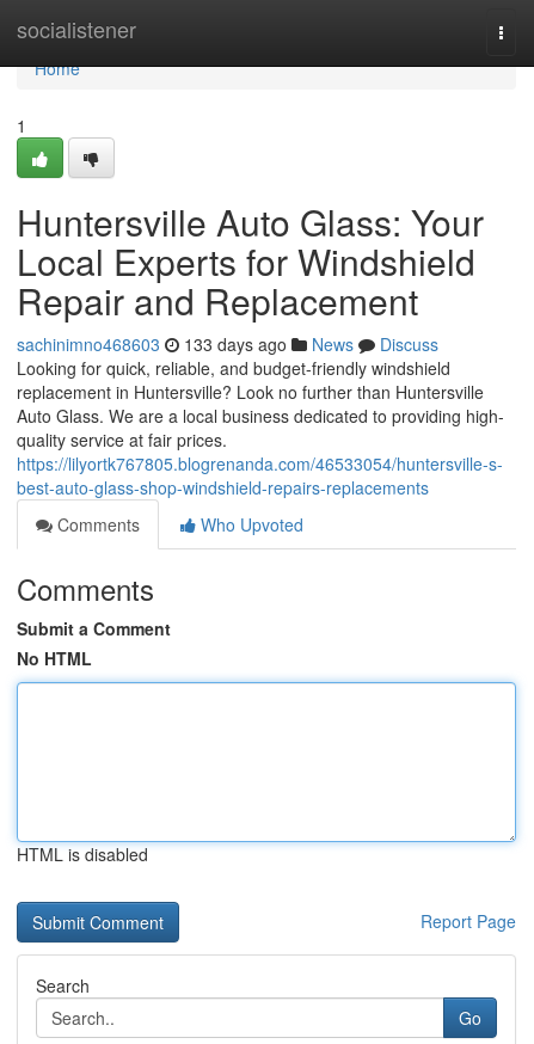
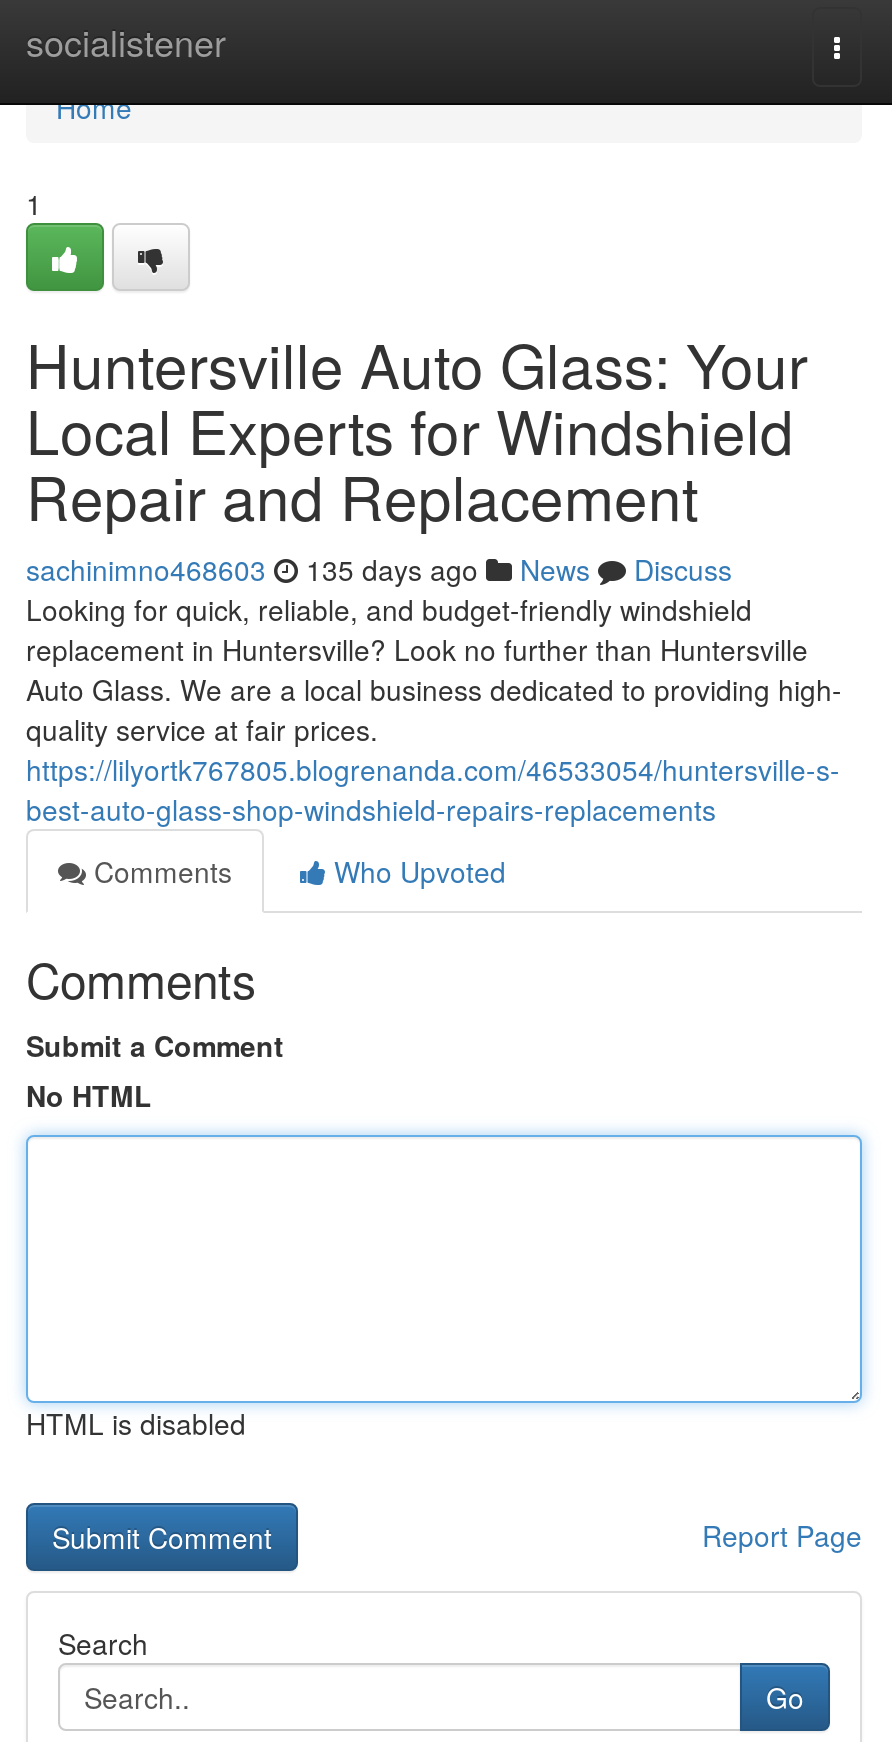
[17,332,438,356] sachinimno468603 133 days ago News Discuss -> [26,549,732,589] sachinimno468603 135 days ago News Discuss

